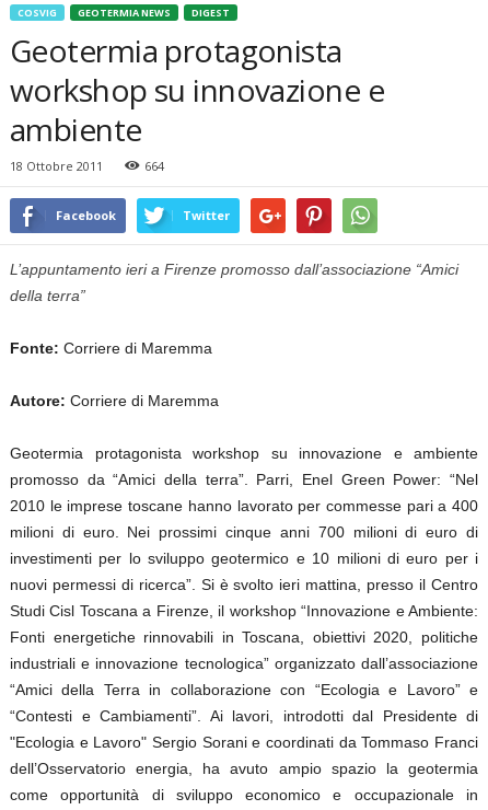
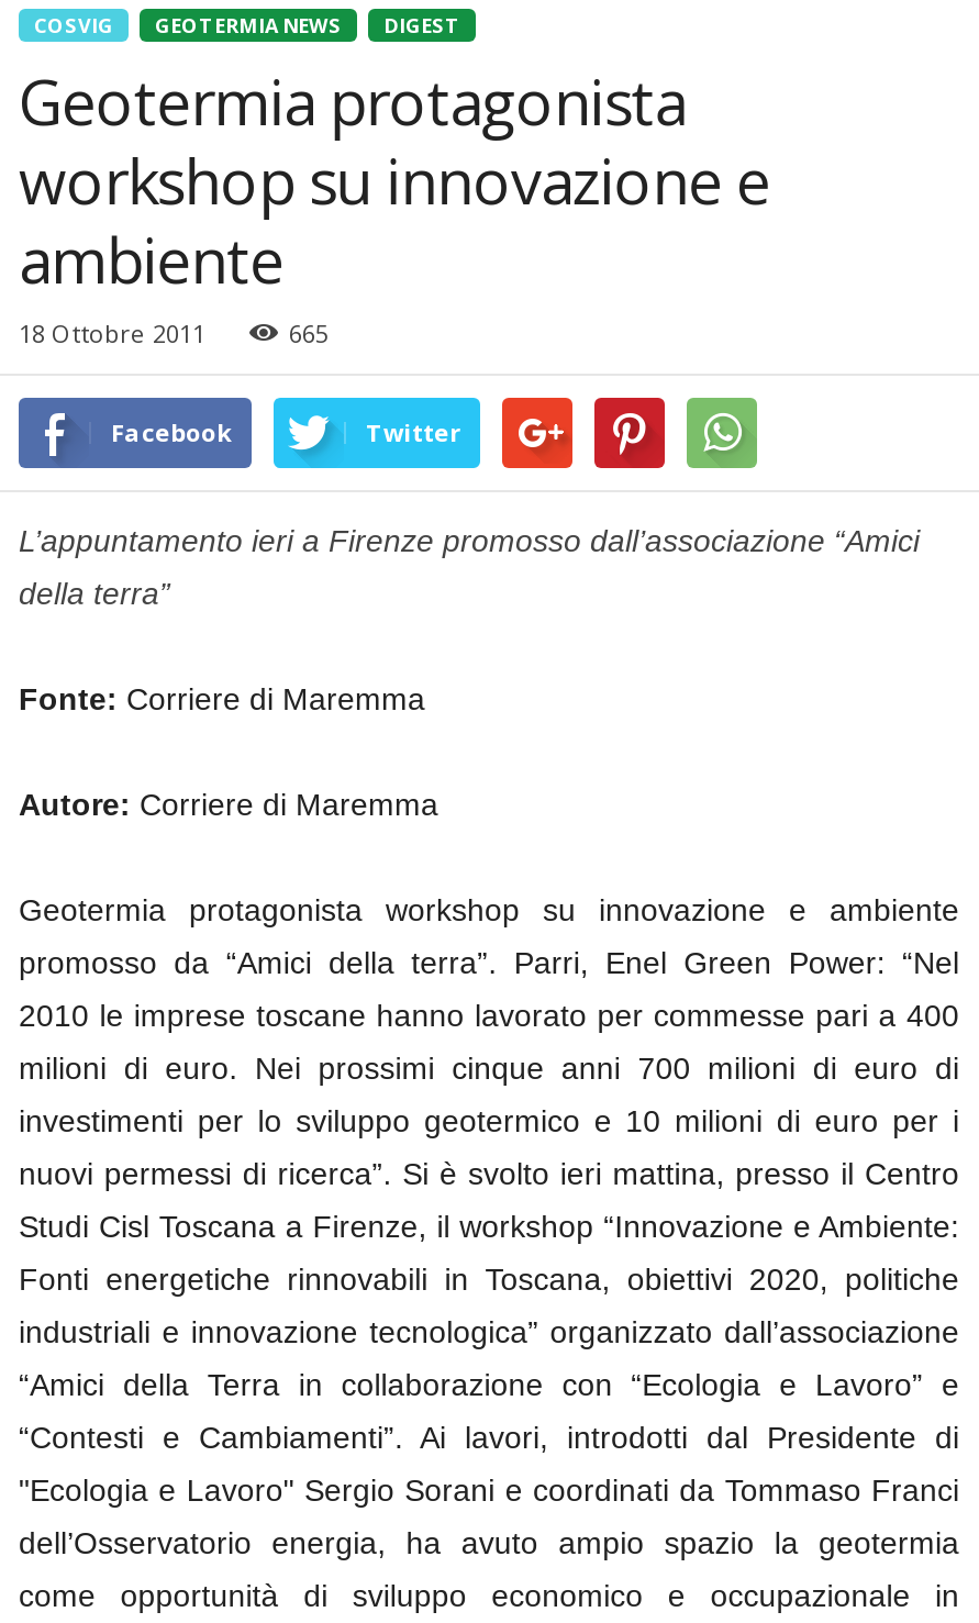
[144,158,164,174] 664 -> [289,316,329,349] 665

